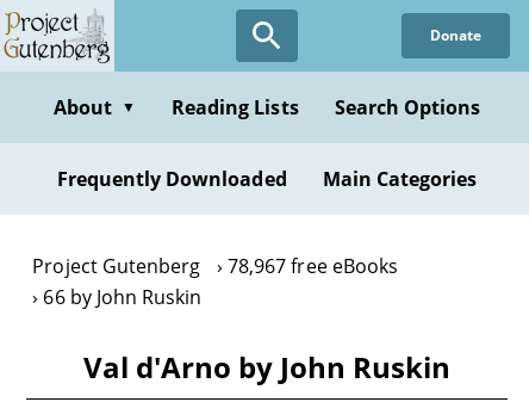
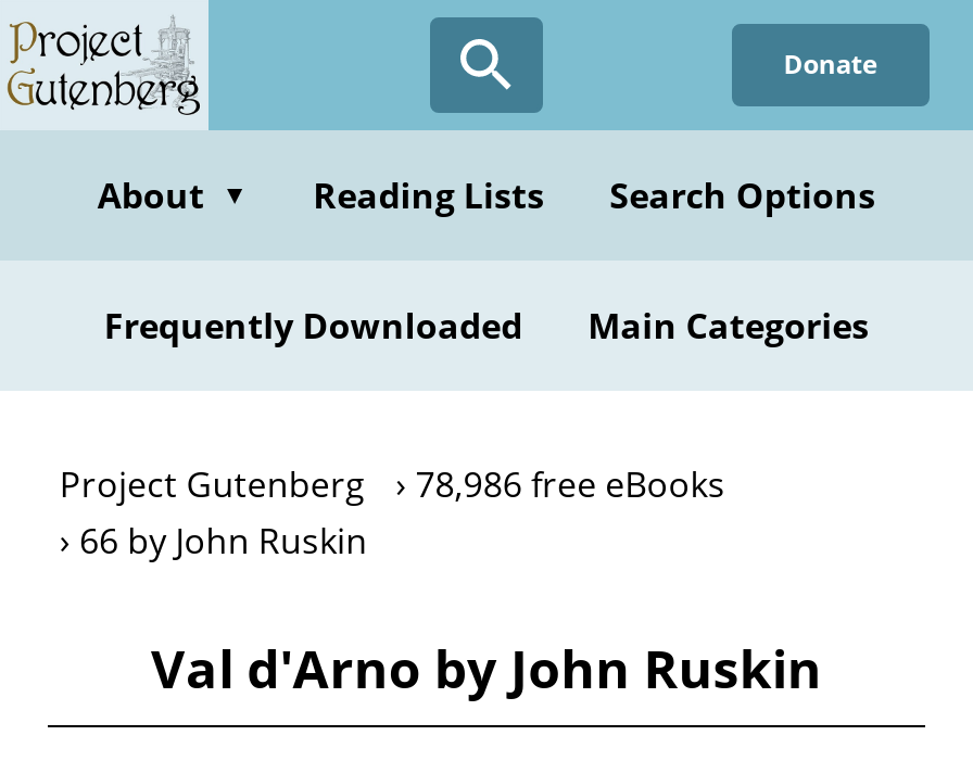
[33,253,398,279] Project Gutenberg 78,967 free eBooks -> [60,460,725,508] Project Gutenberg 78,986 free eBooks

